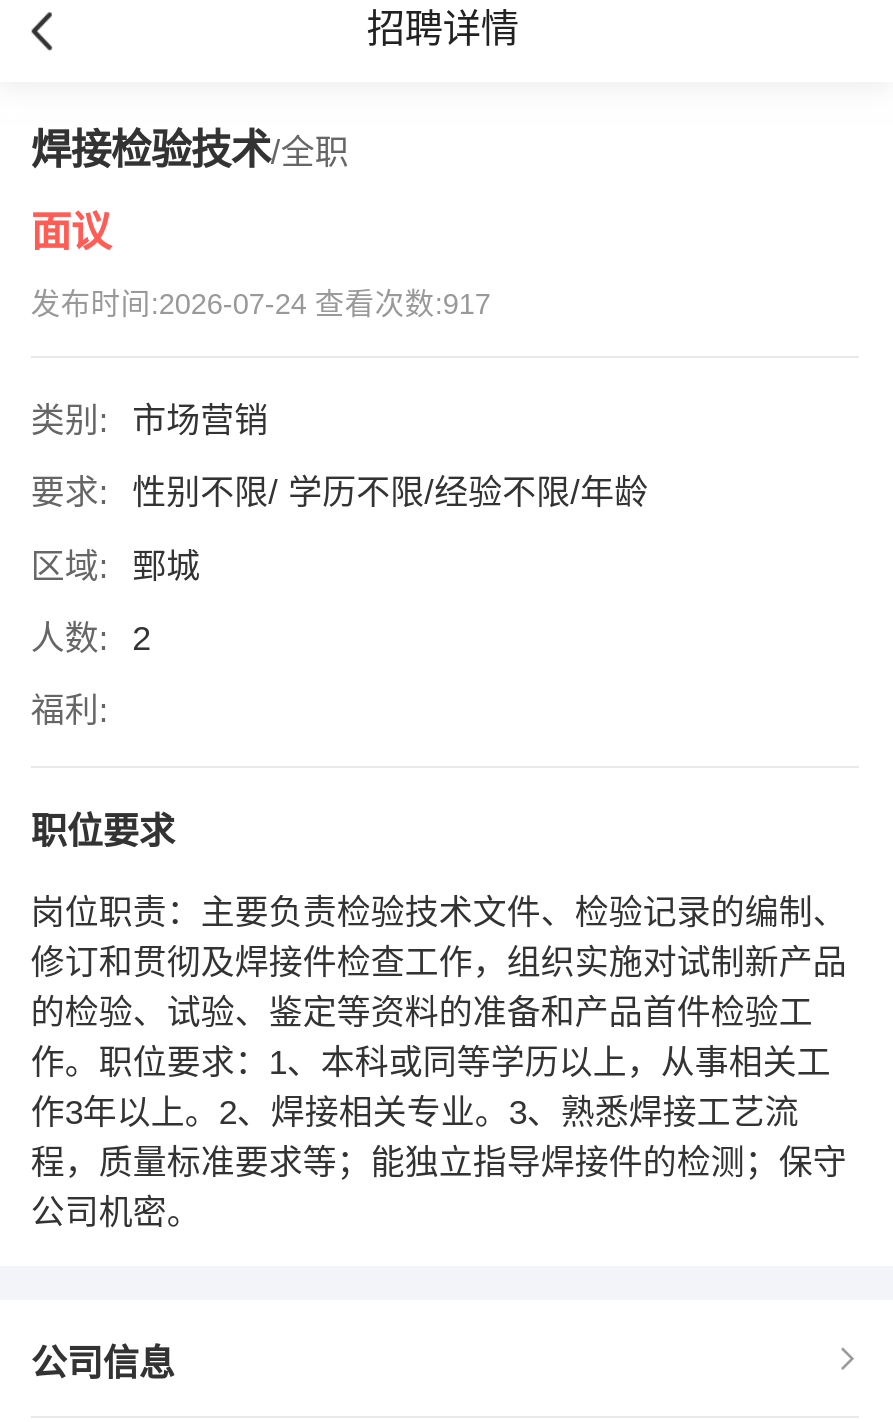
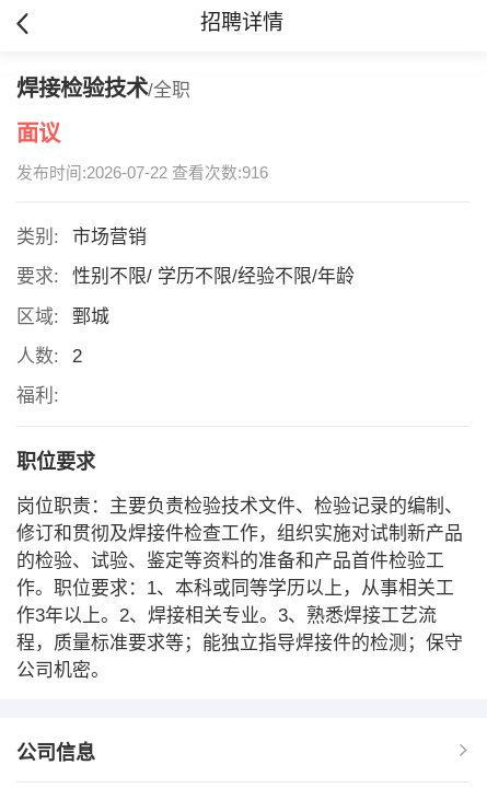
[31,288,491,320] 发布时间:2026-07-24 查看次数:917 -> [16,164,268,182] 发布时间:2026-07-22 查看次数:916

